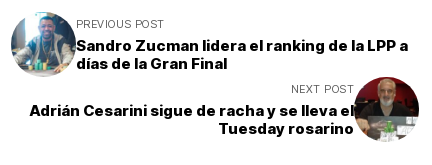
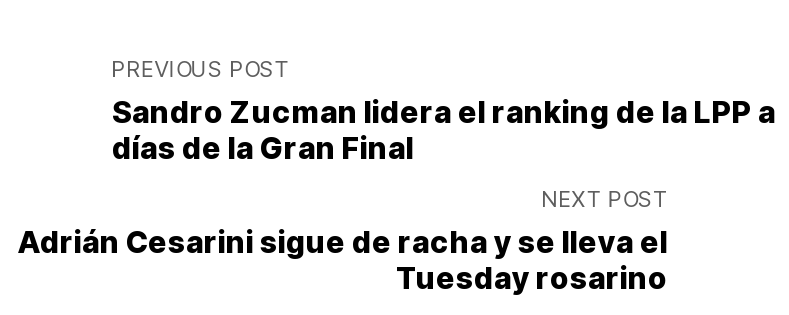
[10,11,73,77] [image] -> none
[358,76,420,142] [image] -> none

